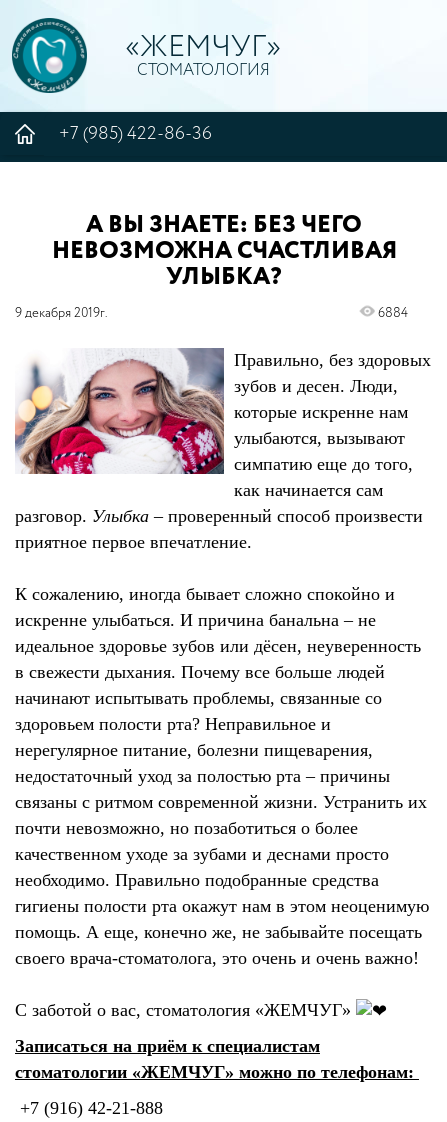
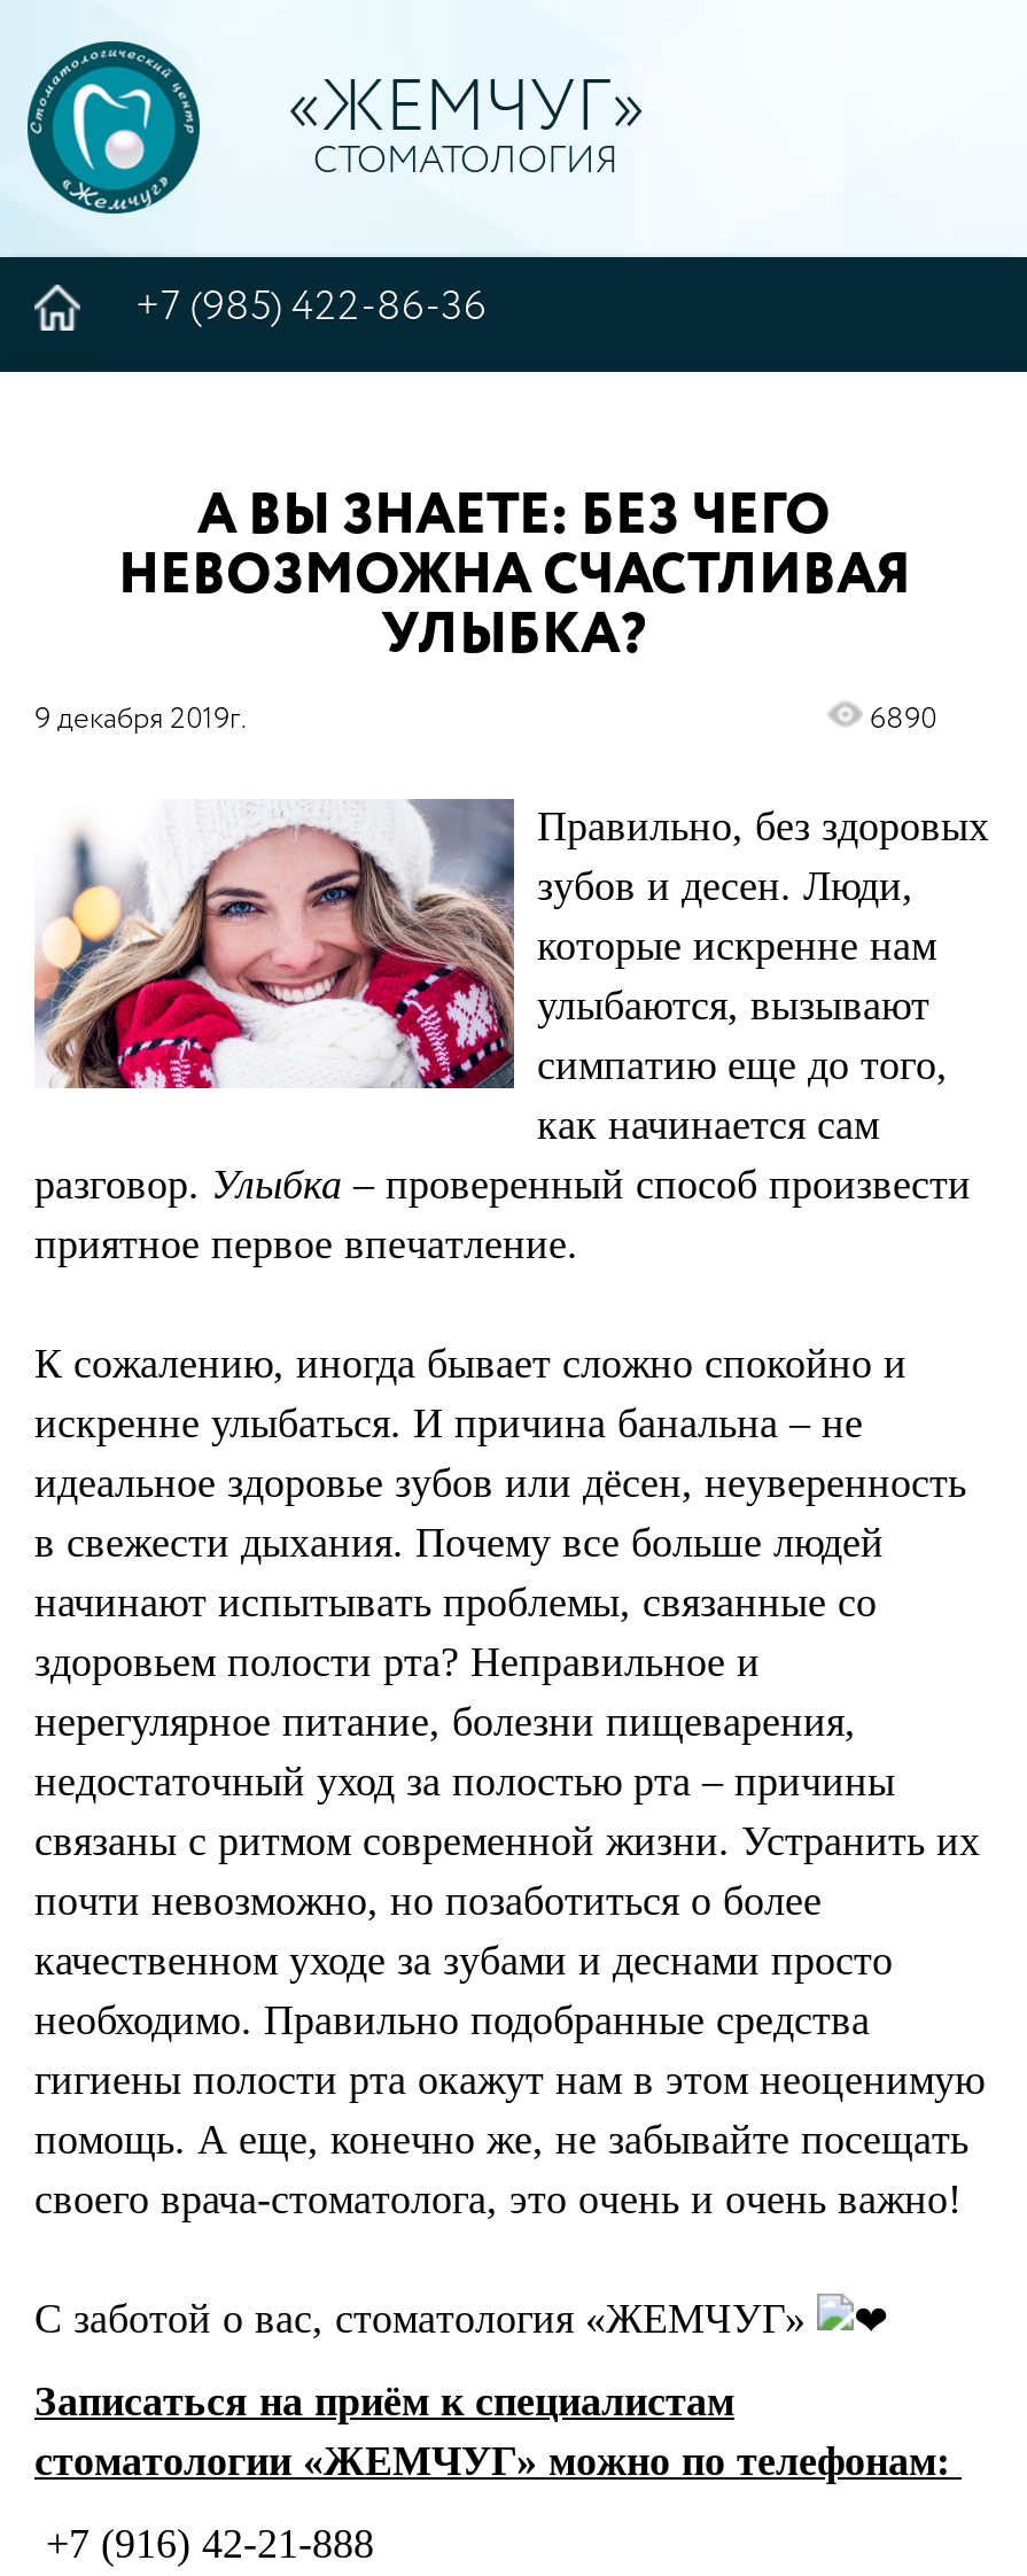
[375,307,408,320] 6884 -> [863,705,936,735] 6890

